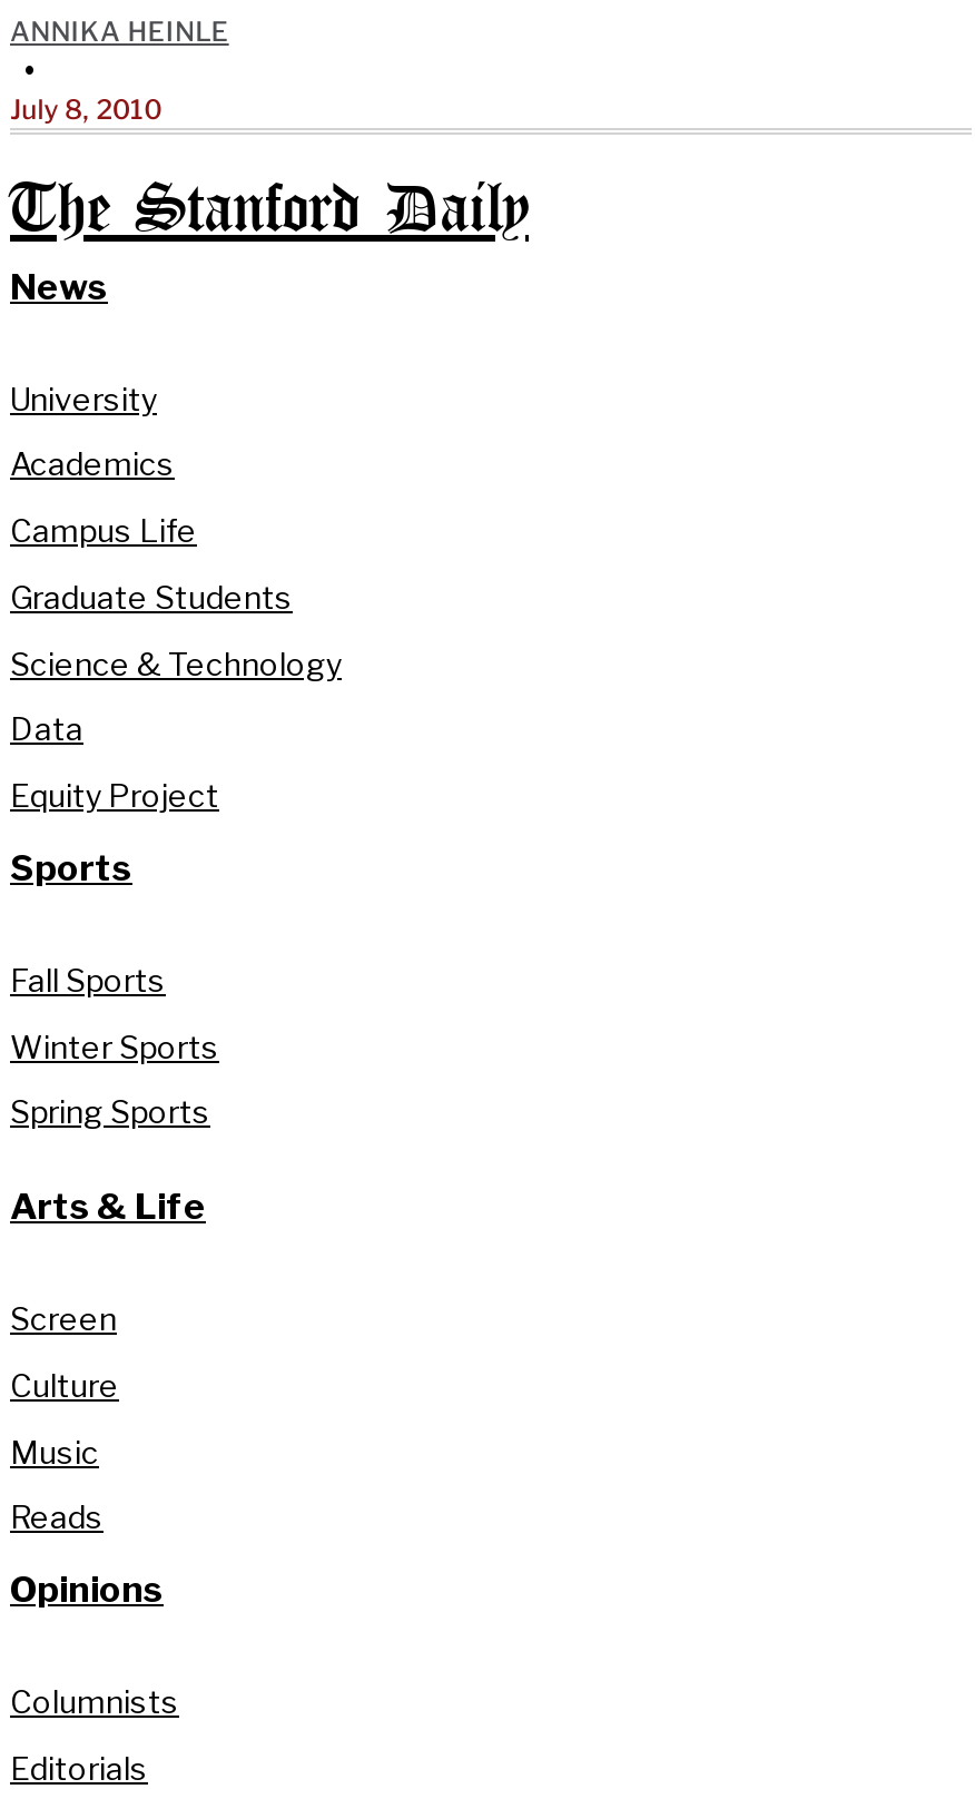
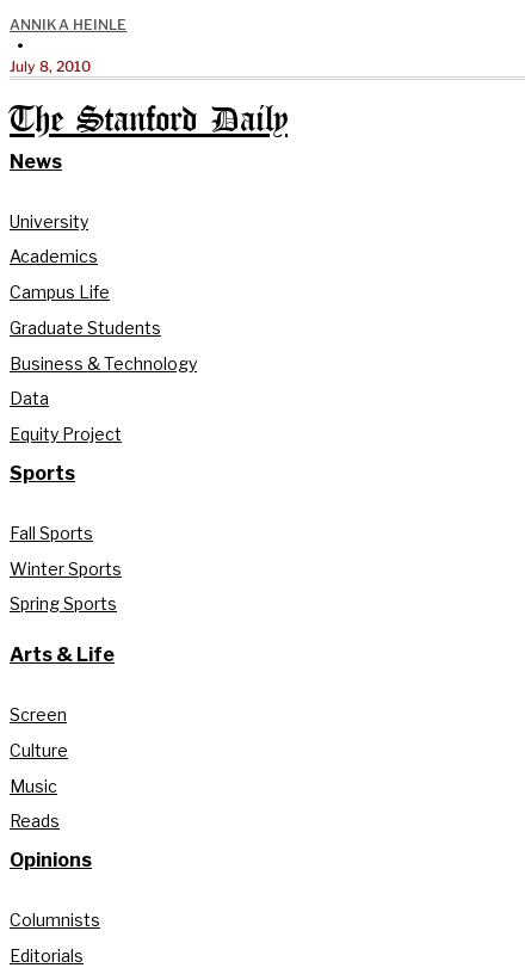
[10,644,342,682] Science & Technology -> [10,353,197,373] Business & Technology

